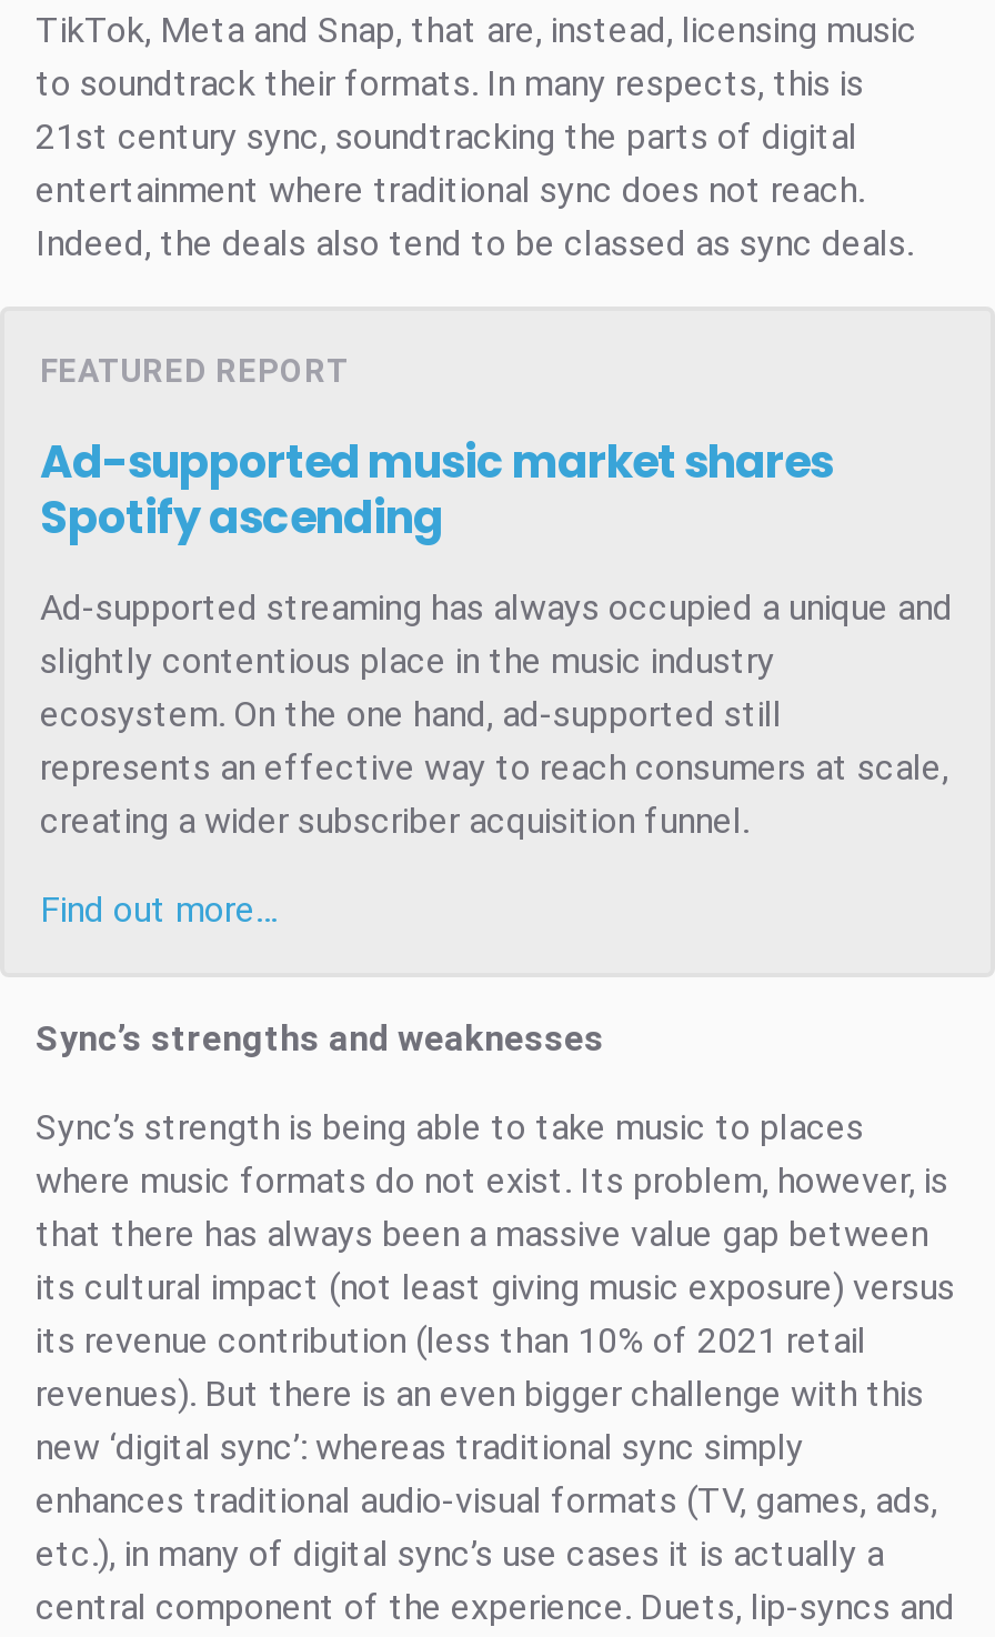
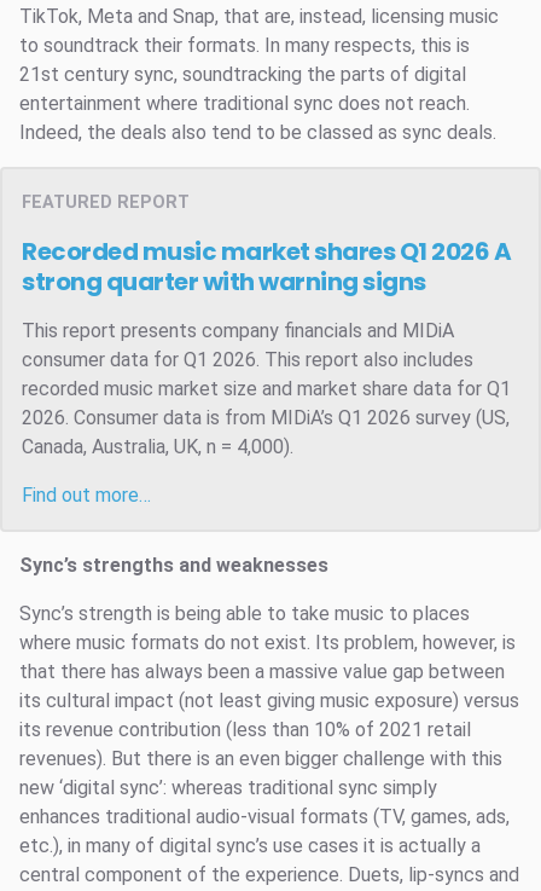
[40,431,833,549] Ad-supported music market shares | Spotify ascending -> [22,235,511,299] Recorded music market shares Q1 2026A | strong quarter with warning signs
[40,586,953,842] Ad-supported streaming has always occupied a unique and | slightly contentious place in the music industry | ecosystem. On the one hand, ad-supported still | represents an effective way to reach consumers at scale, | creating a wider subscriber acquisition funnel. -> [22,319,511,458] This report presents company financials and MIDiA | consumer data for Q1 2026. This report also includes | recorded music market size and market share data for Q1 | 2026. Consumer data is from MIDiA’s Q1 2026 survey (US, | Canada, Australia, UK, n = 4,000).

